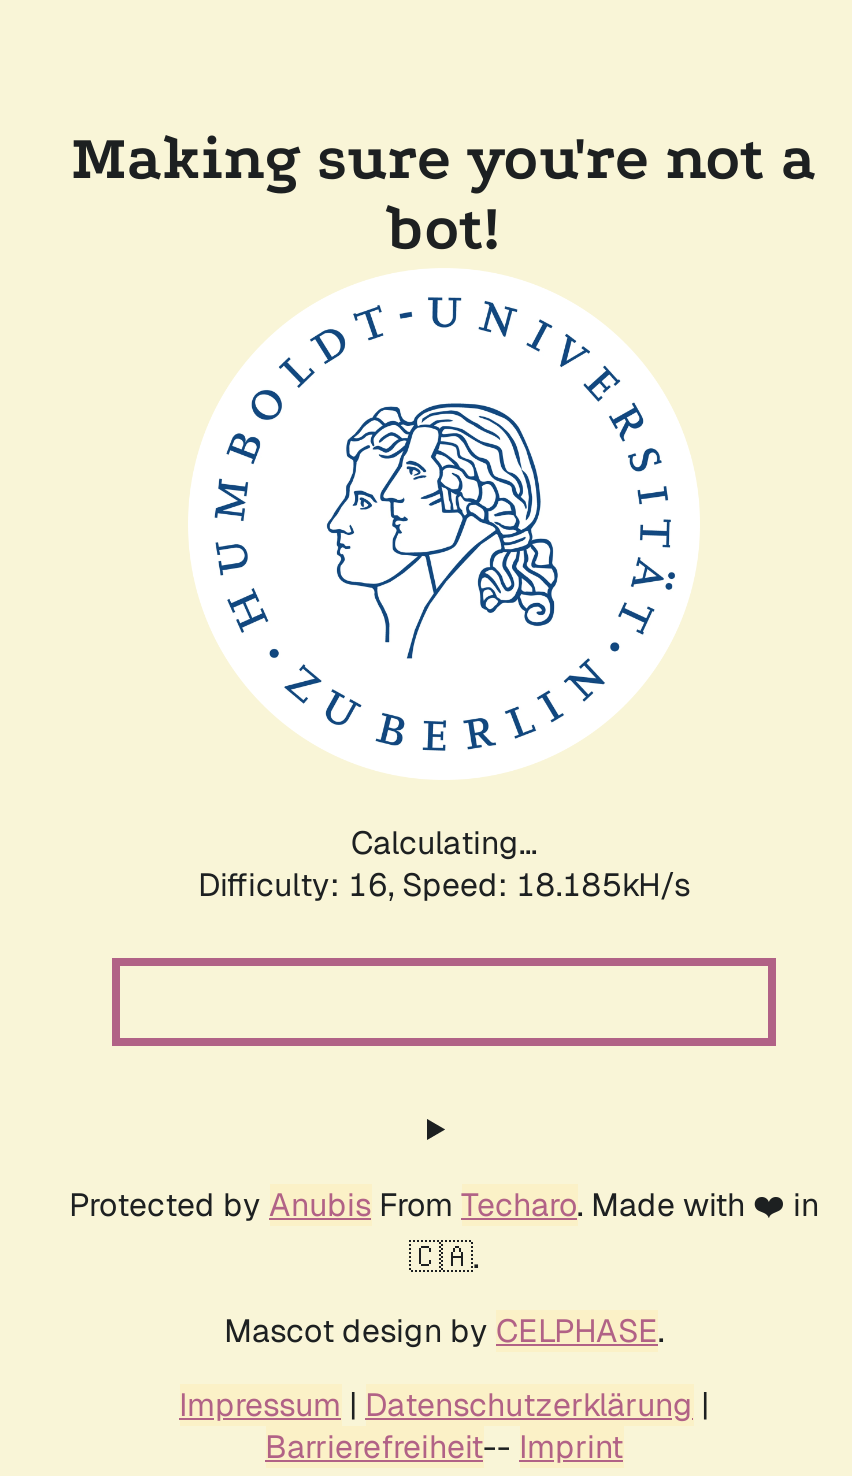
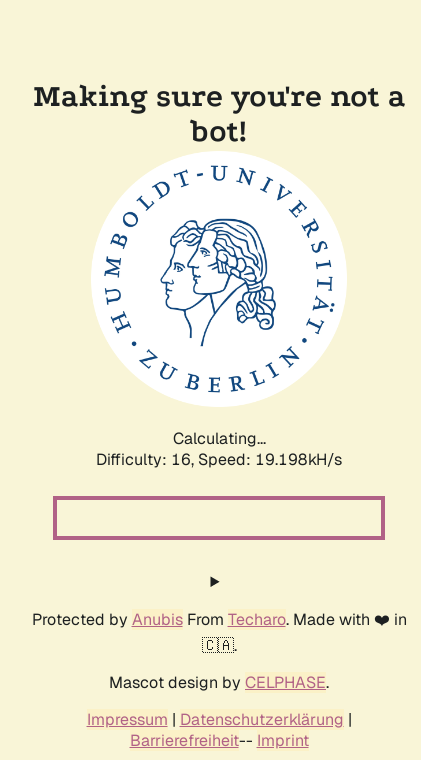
[198,864,690,906] Difficulty: 16, Speed: 18.185kH/s -> [96,449,342,470] Difficulty: 16, Speed: 19.198kH/s

